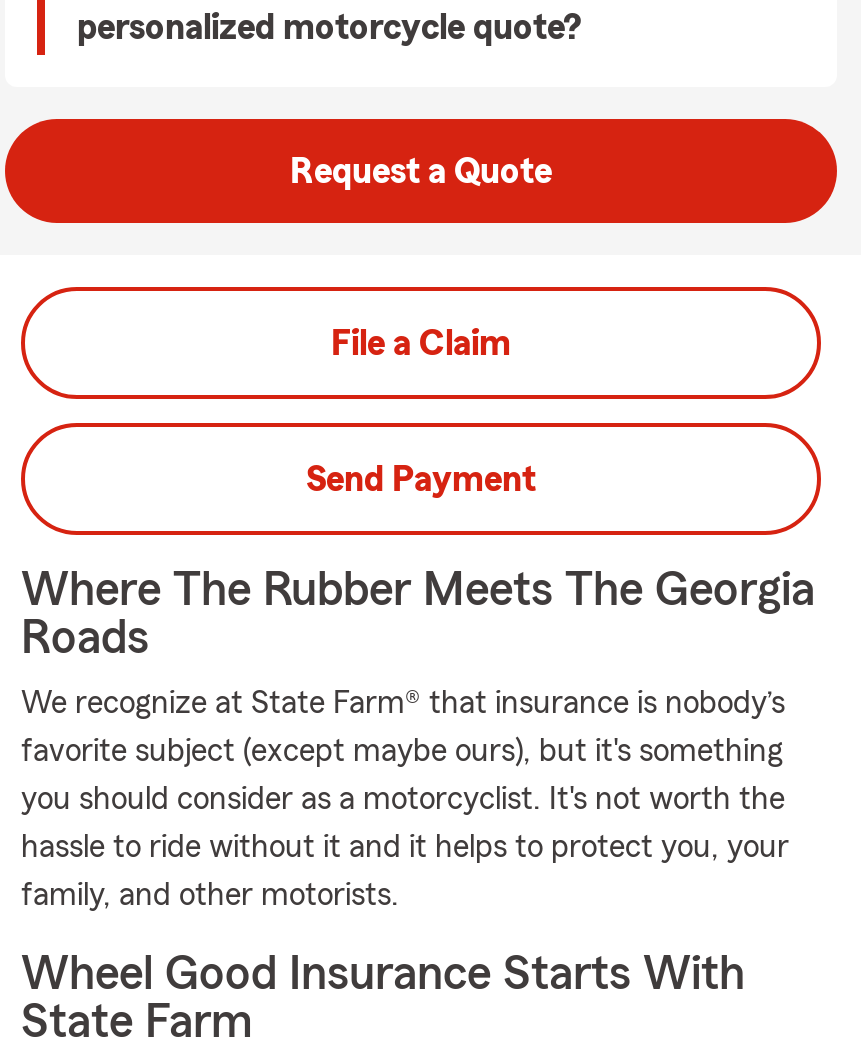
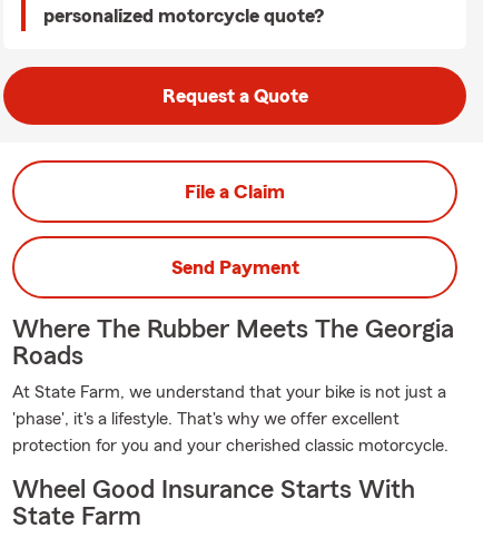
[21,687,789,911] We recognize at State Farm® that insurance is nobody’s | favorite subject (except maybe ours), but it's something | you should consider as a motorcyclist. It's not worth the | hassle to ride without it and it helps to protect you, your | family, and other motorists. -> [12,383,448,454] At State Farm, we understand that your bike is not just a | 'phase', it's a lifestyle. That's why we offer excellent | protection for you and your cherished classic motorcycle.

